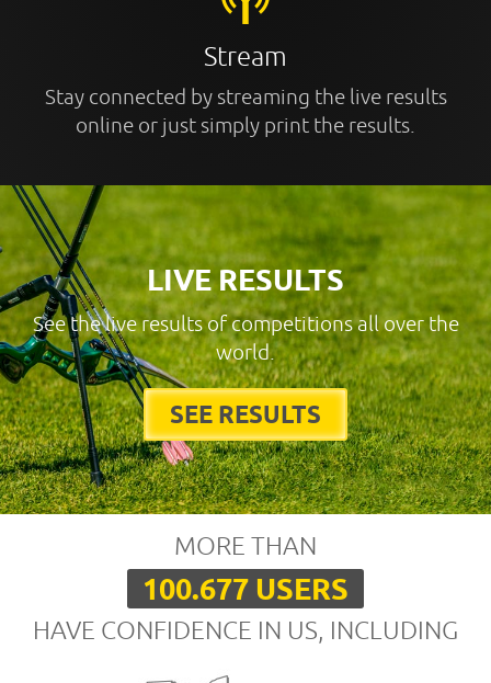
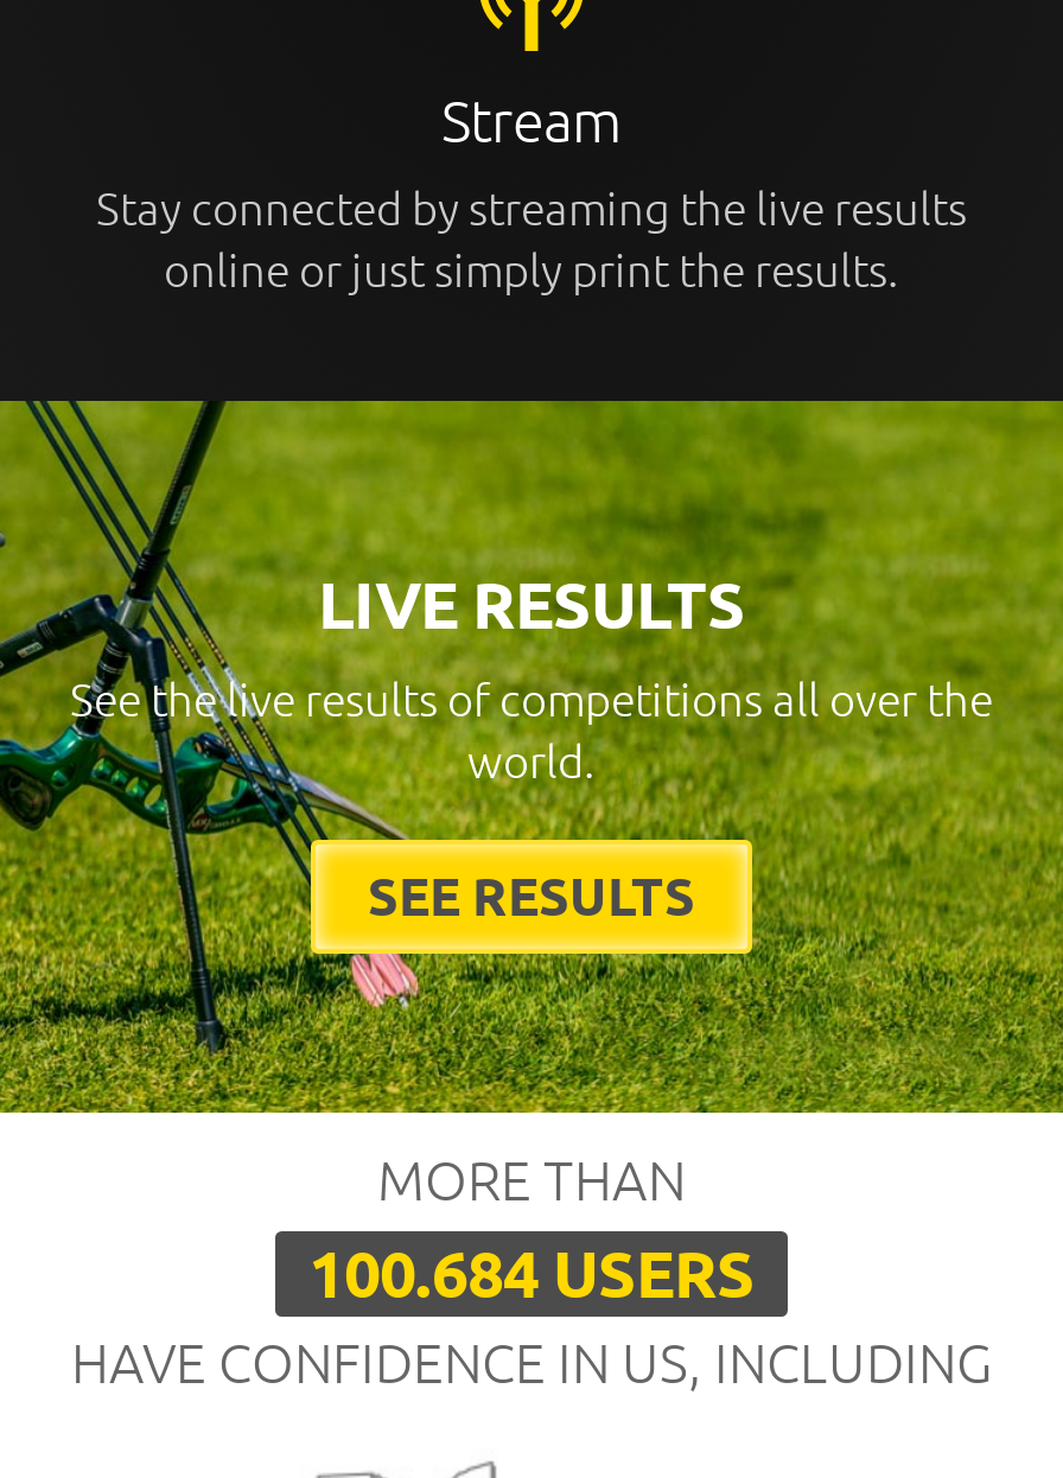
[142,572,349,605] 100.677 USERS -> [308,1237,755,1309] 100.684 USERS

